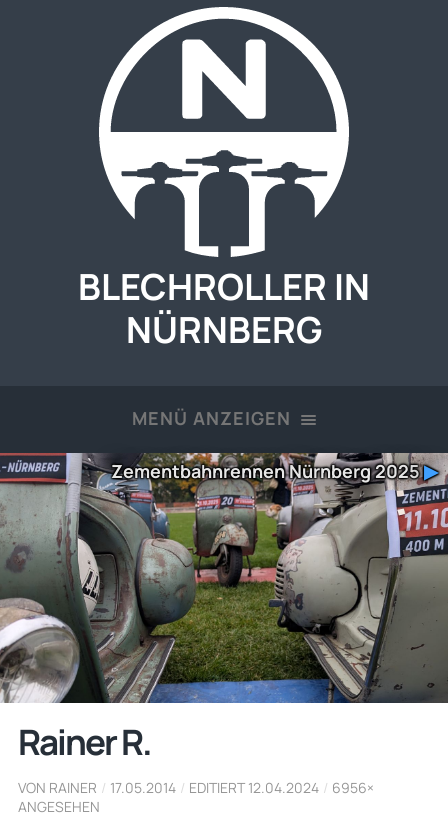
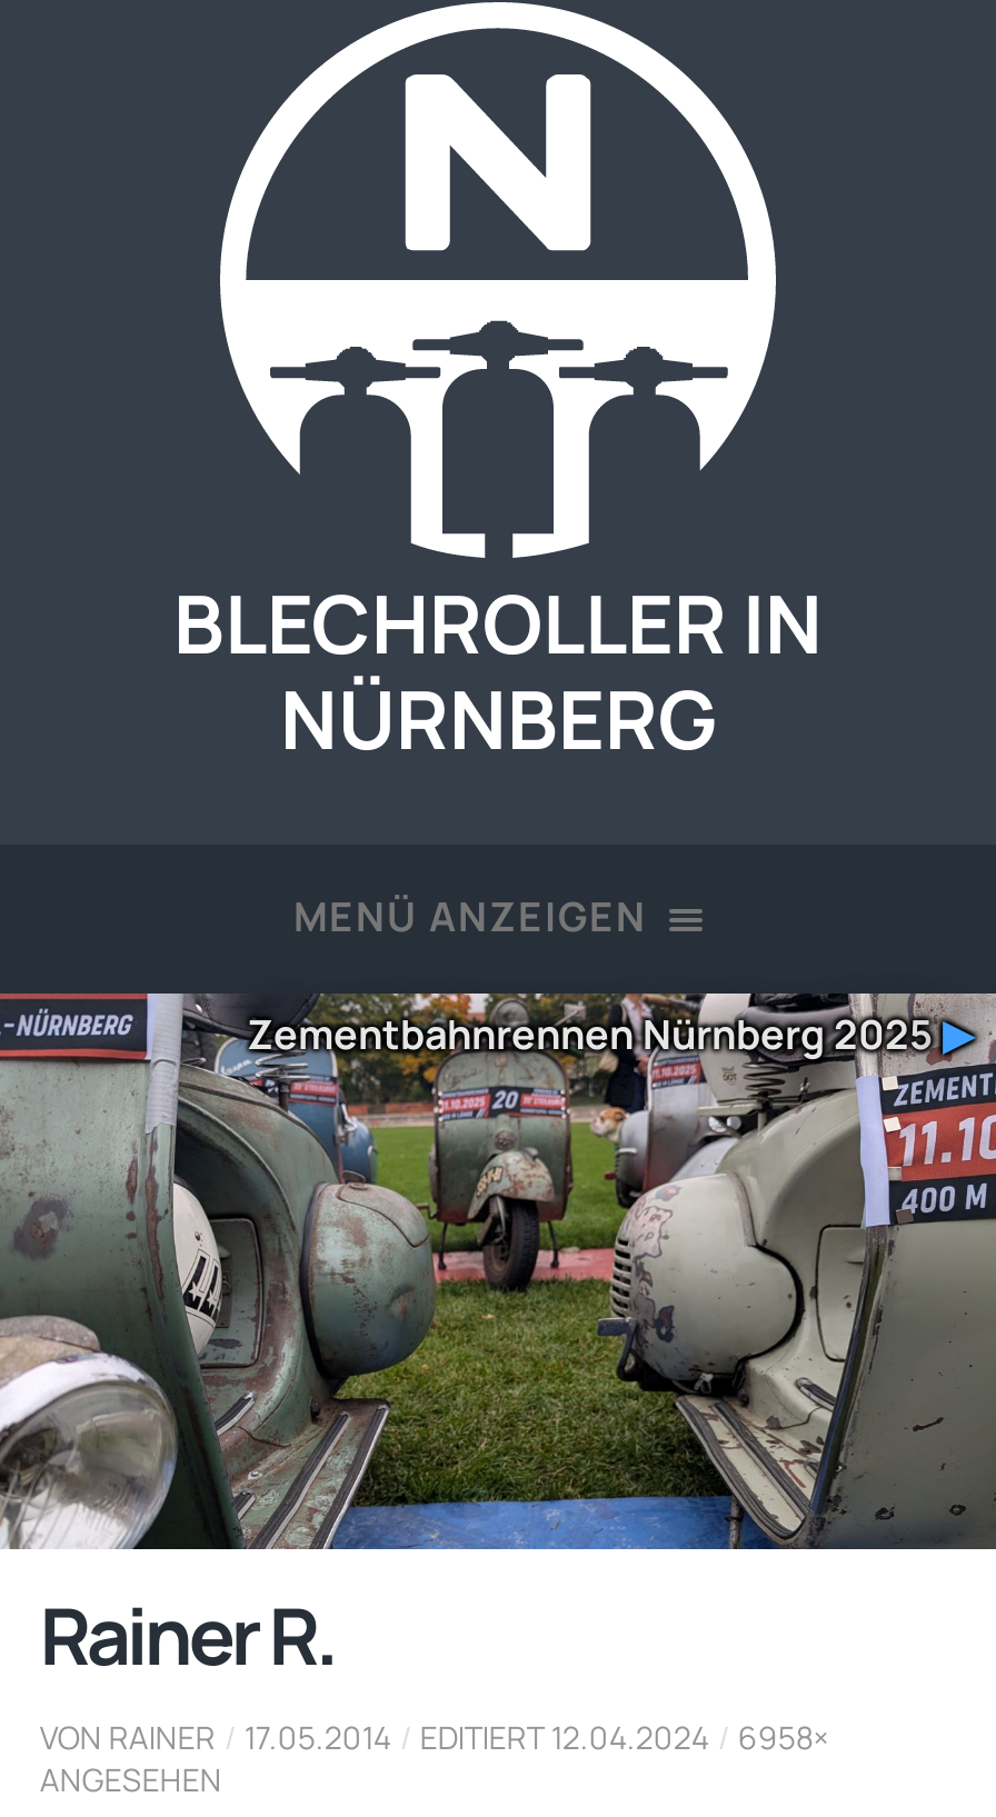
[18,778,374,797] VON RAINER / 17.05.2014 / EDITIERT 12.04.2024 / 6956× -> [40,1716,829,1758] VON RAINER / 17.05.2014 / EDITIERT 12.04.2024 / 6958×

